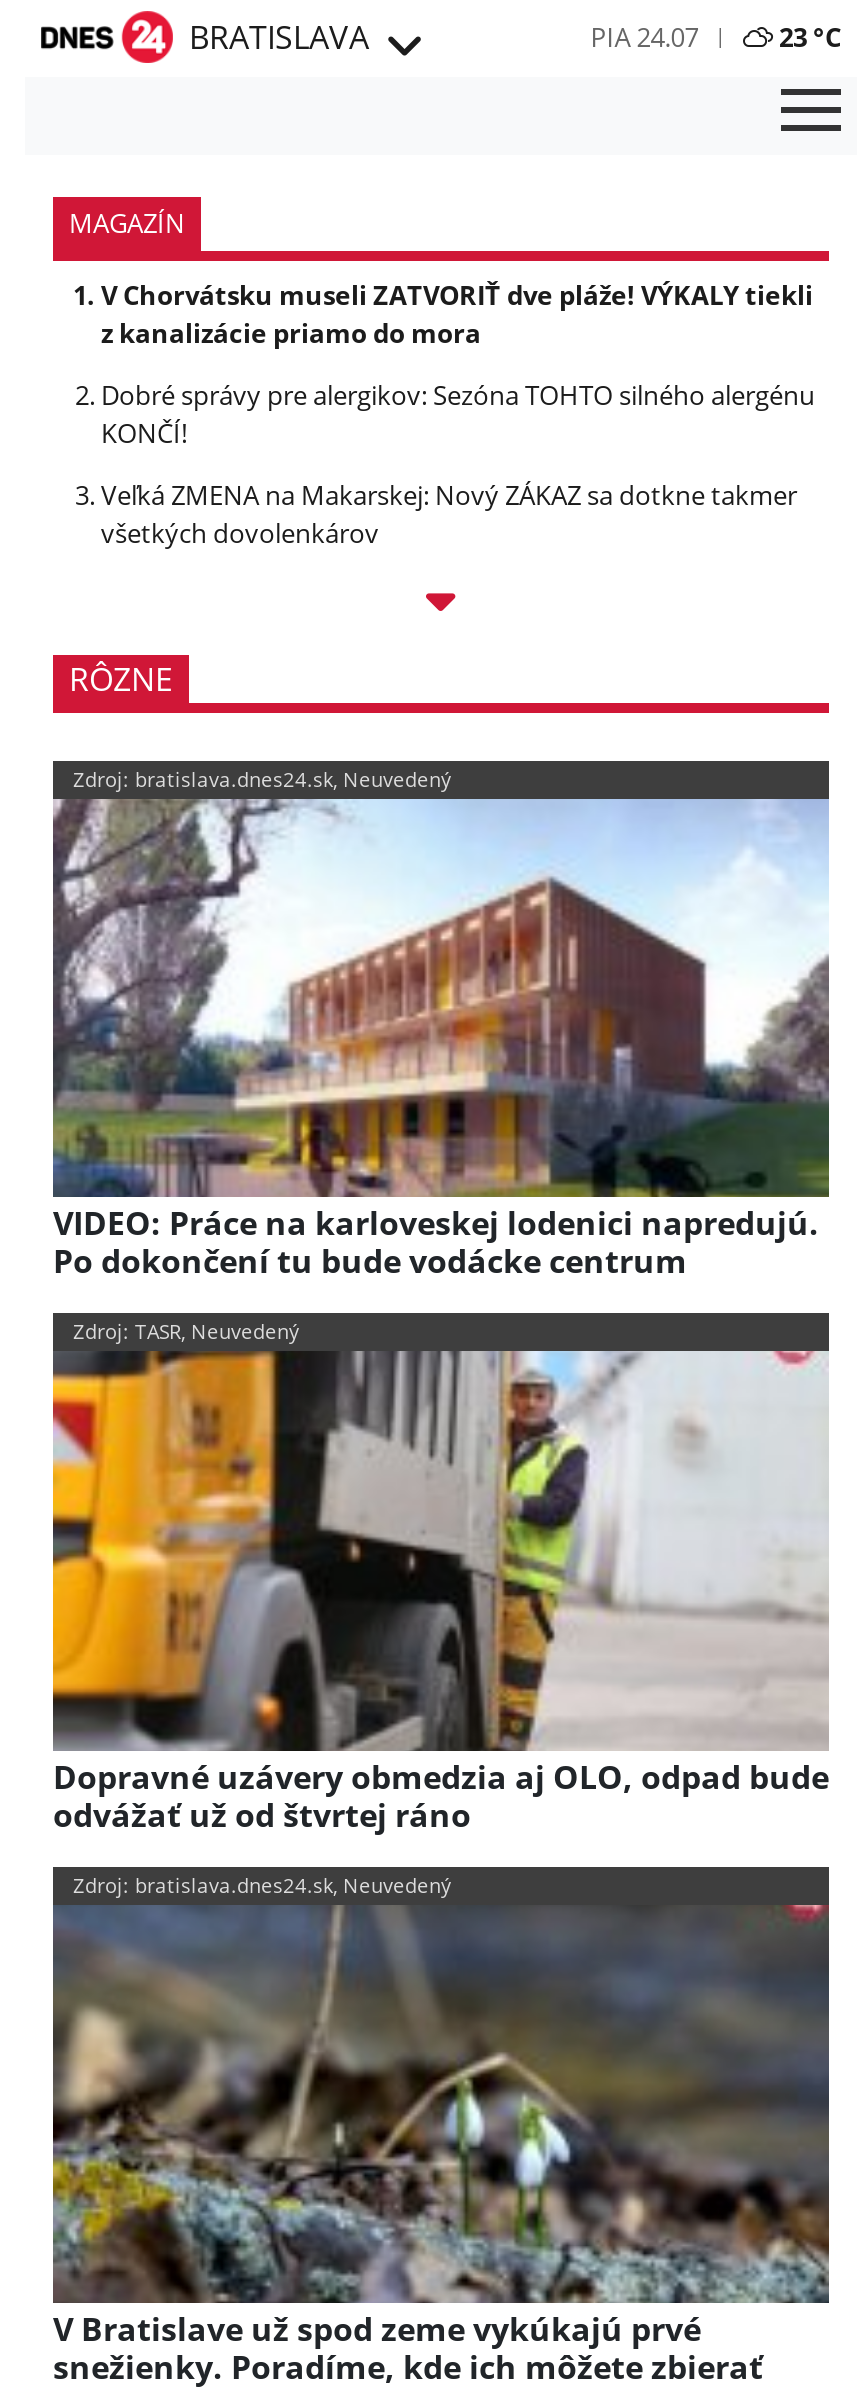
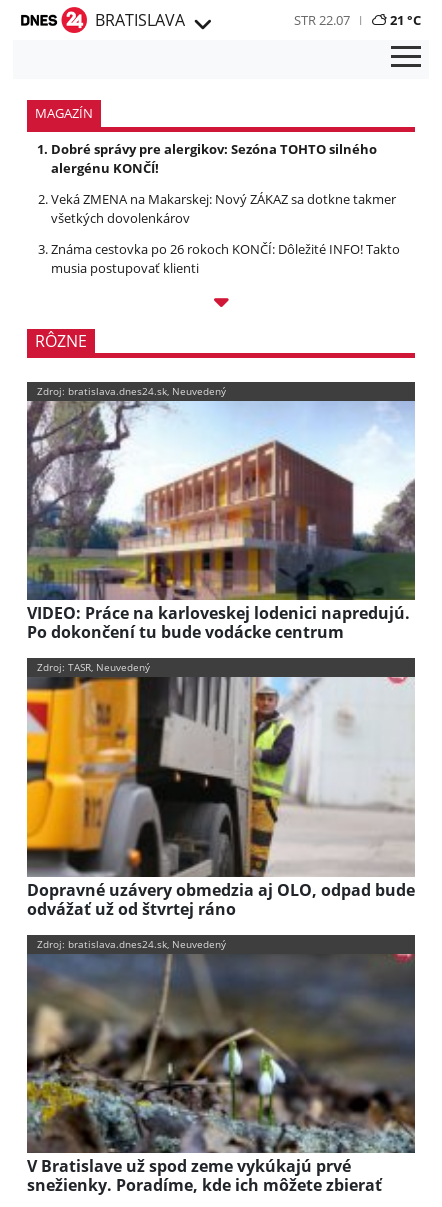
[591,18,841,54] PIA 24.07 | 23 °C -> [294,10,421,28] STR 22.07 | 21 °C
[101,277,815,513] V Chorvátsku museli ZATVORIŤ dve pláže! VÝKALY tiekli | z kanalizácie priamo do mora | Dobré správy pre alergikov: Sezóna TOHTO silného alergénu | KONČÍ! | Veľká ZMENA na Makarskej: Nový ZÁKAZ sa dotkne takmer -> [51,140,396,208] Dobré správy pre alergikov: Sezóna TOHTO silného | alergénu KONČÍ! | Veká ZMENA na Makarskej: Nový ZÁKAZ sa dotkne takmer
moved [101,515,379,551] -> [51,209,190,227]: všetkých dovolenkárov
none -> [51,240,400,277] Známa cestovka po 26 rokoch KONČÍ: Dôležité INFO! Takto | musia postupovať klienti

